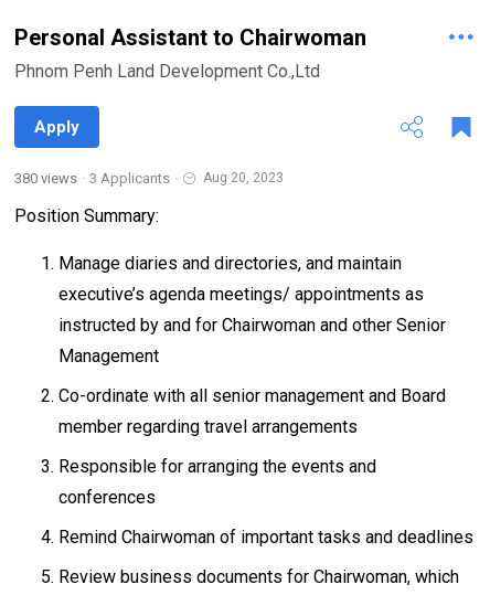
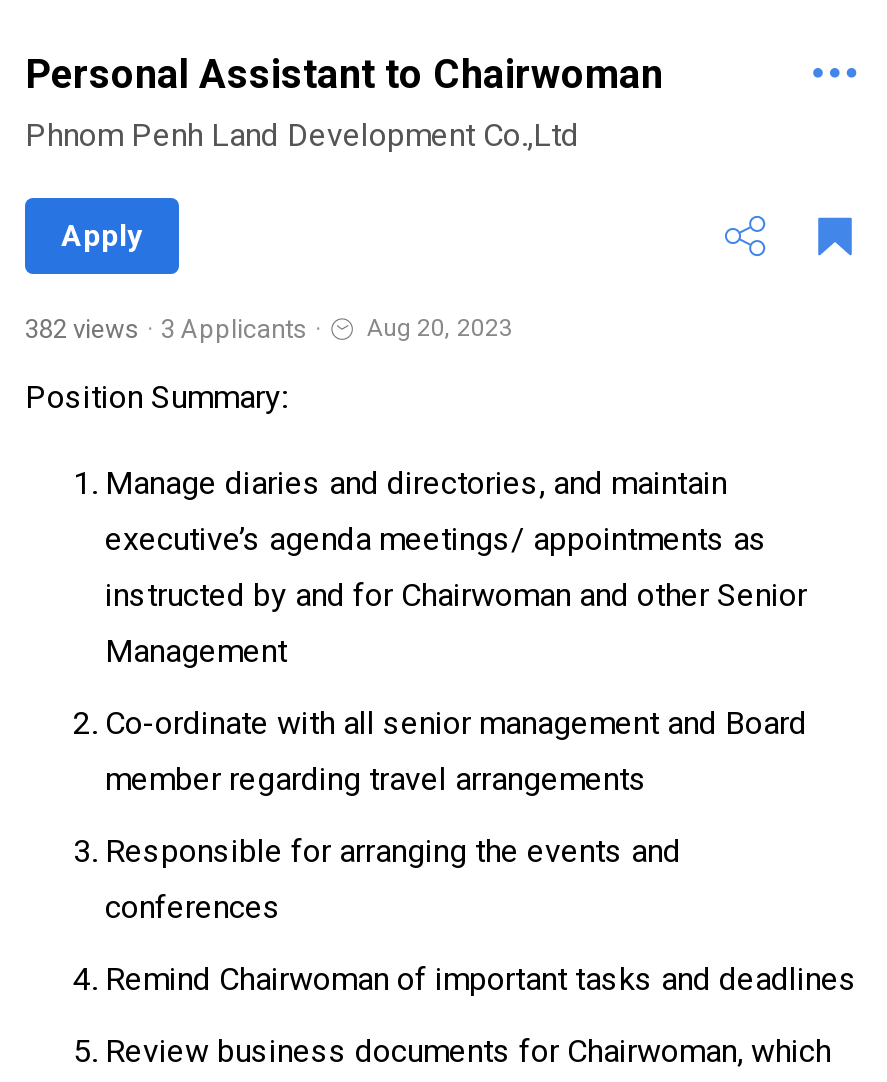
[14,169,178,186] 380 views · 3 Applicants · -> [25,313,321,343] 382 views · 3 Applicants ·

